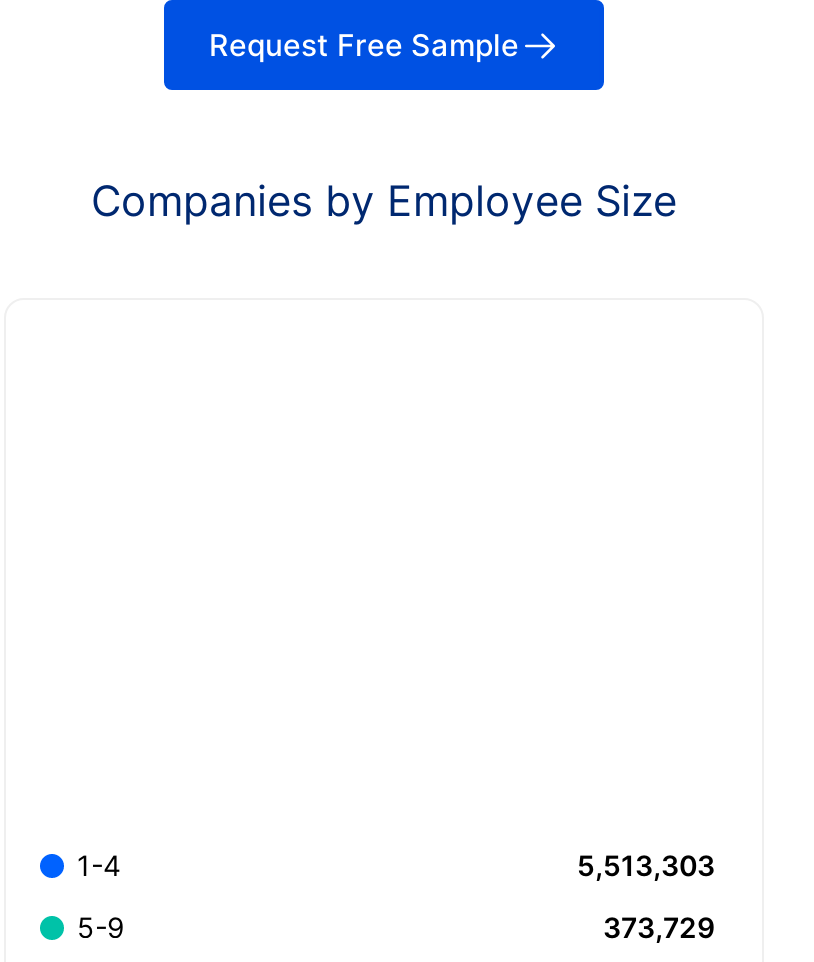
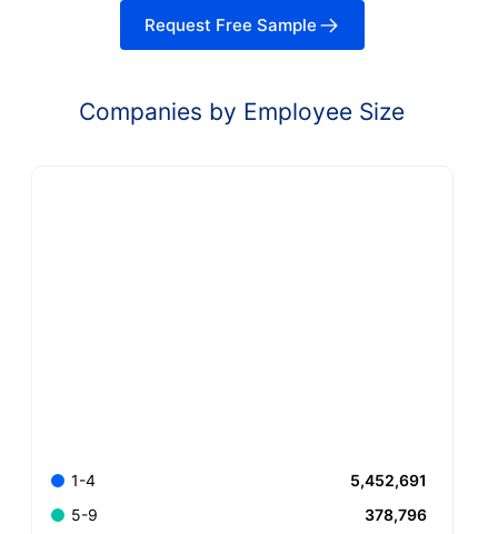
[577,847,715,881] 5,513,303 -> [350,470,426,489] 5,452,691
[603,909,715,943] 373,729 -> [364,505,426,524] 378,796

